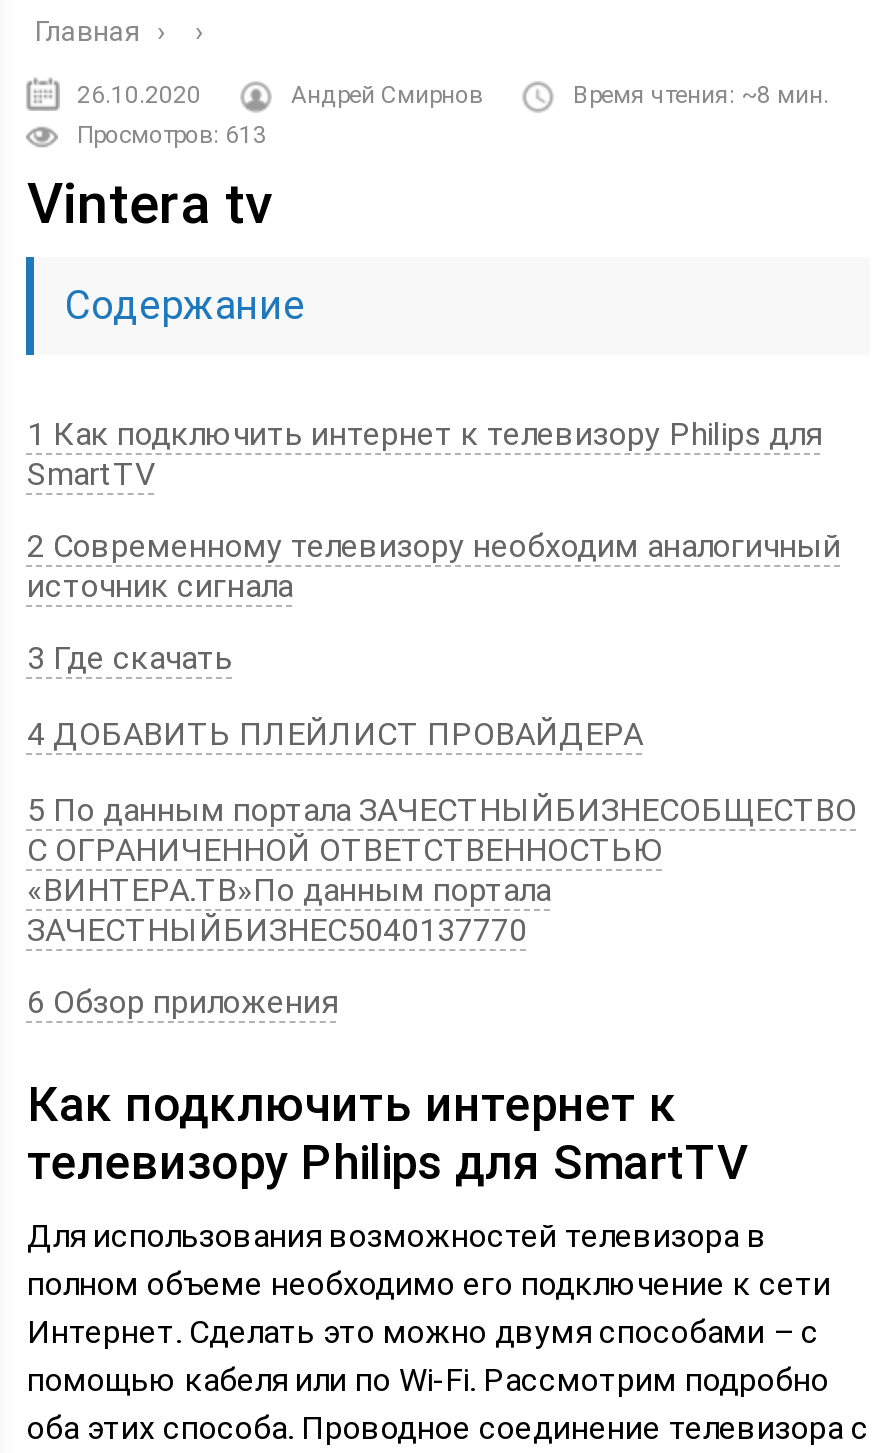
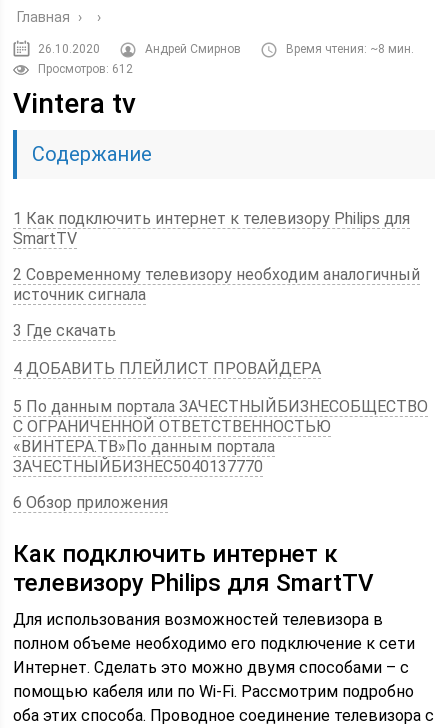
[77,121,267,149] Просмотров: 613 -> [38,62,133,76] Просмотров: 612

